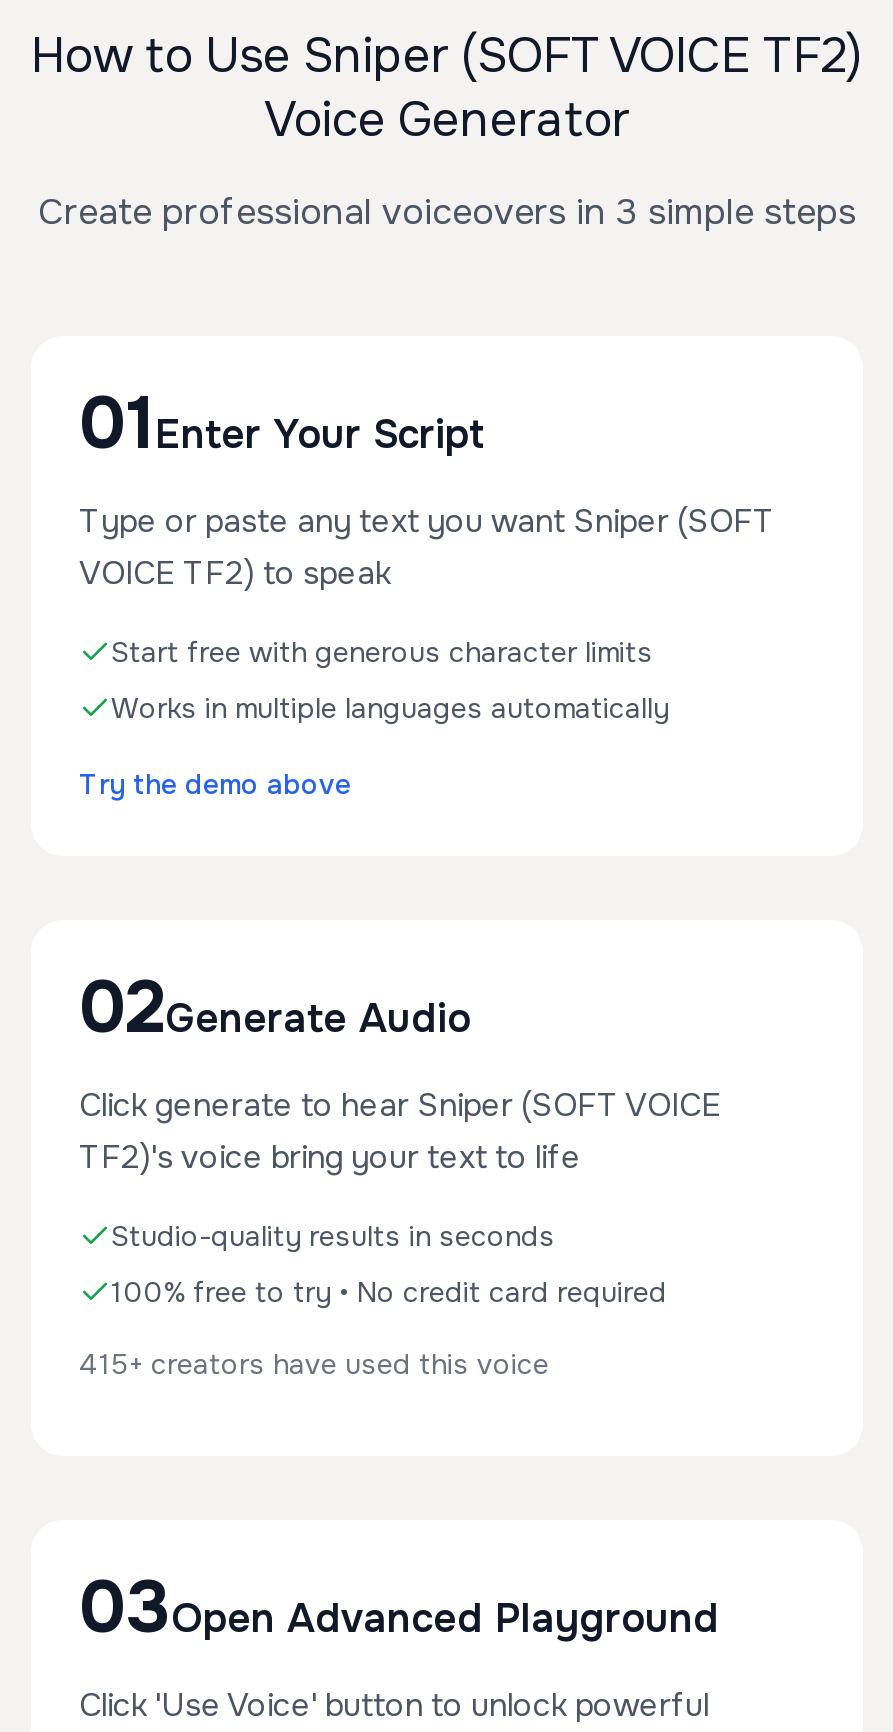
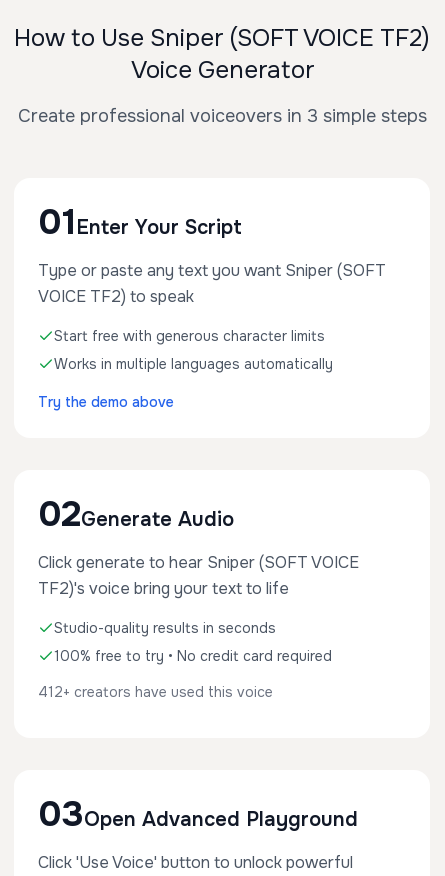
[79,1346,549,1382] 415+ creators have used this voice -> [38,683,273,701] 412+ creators have used this voice

